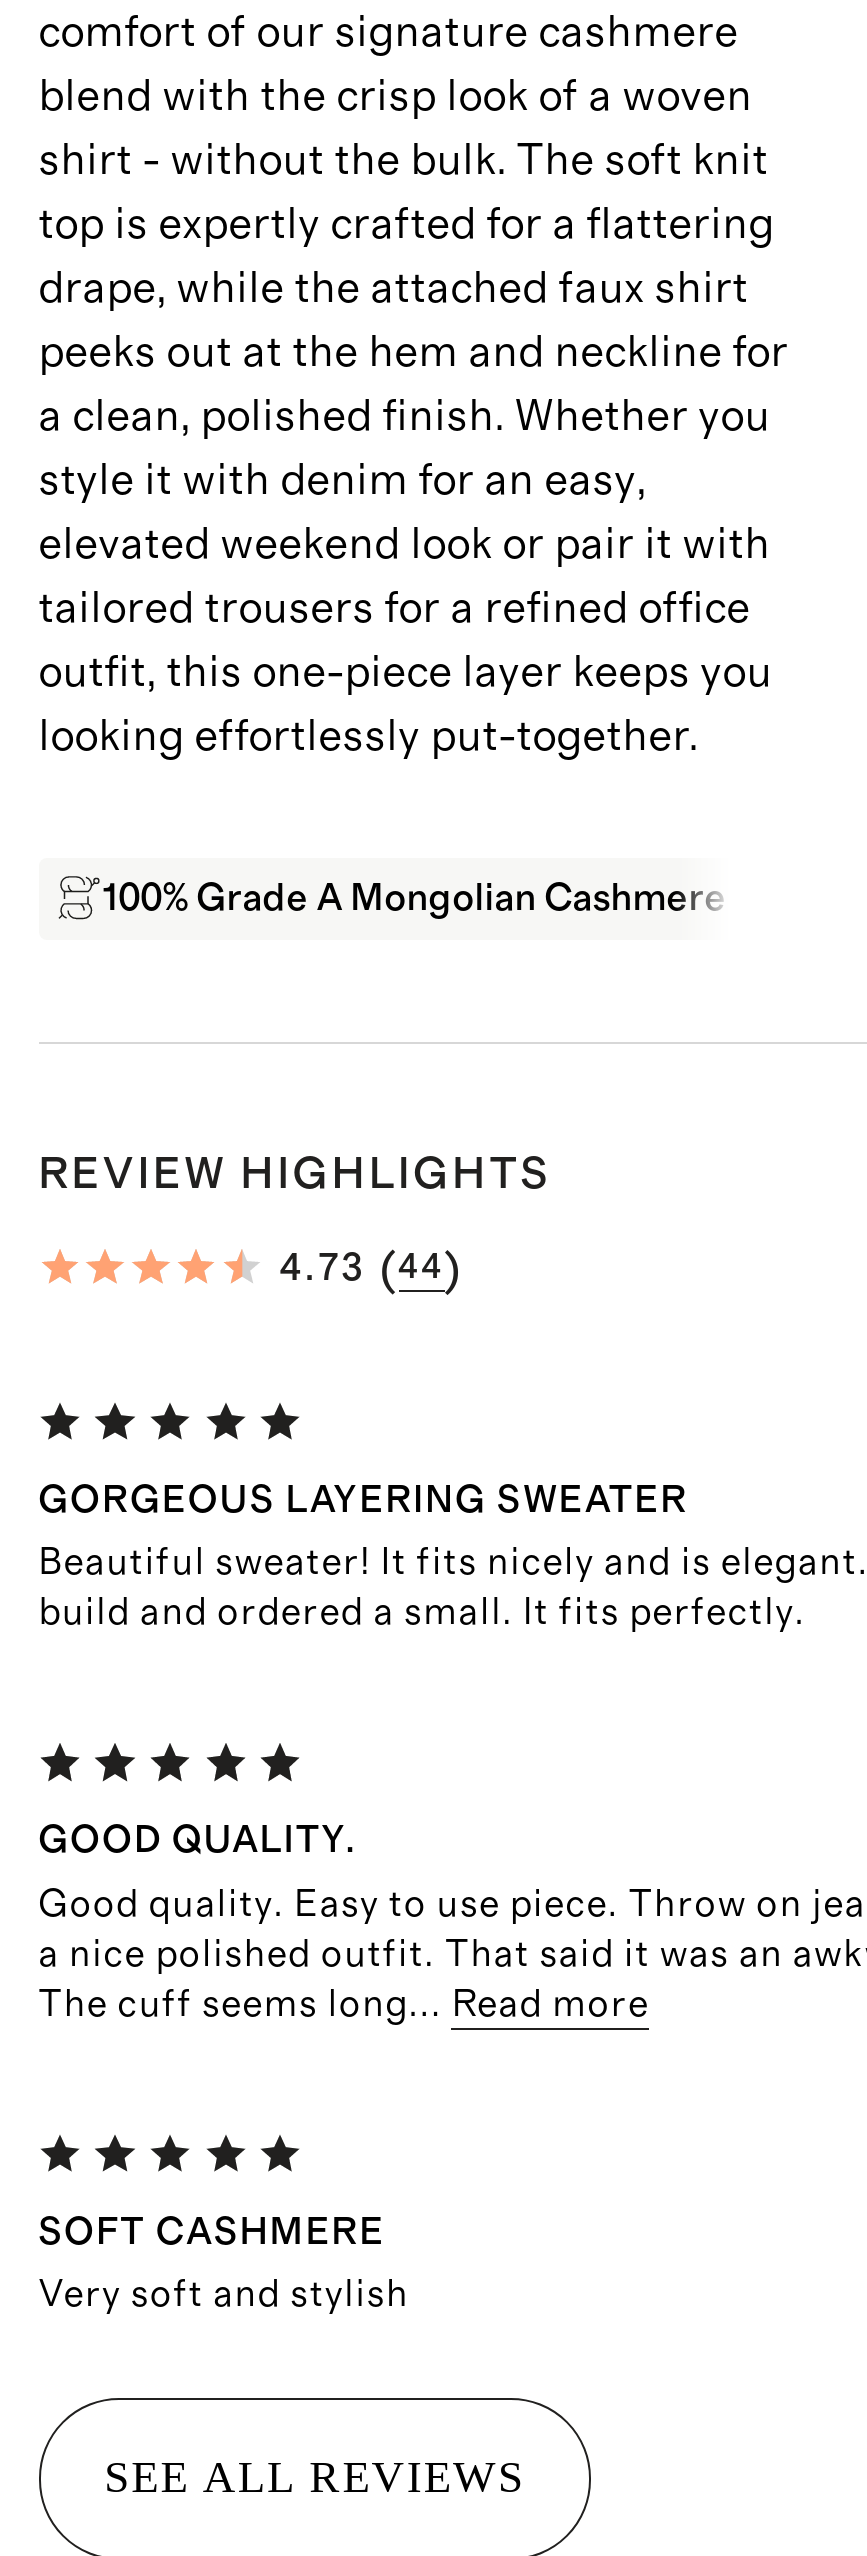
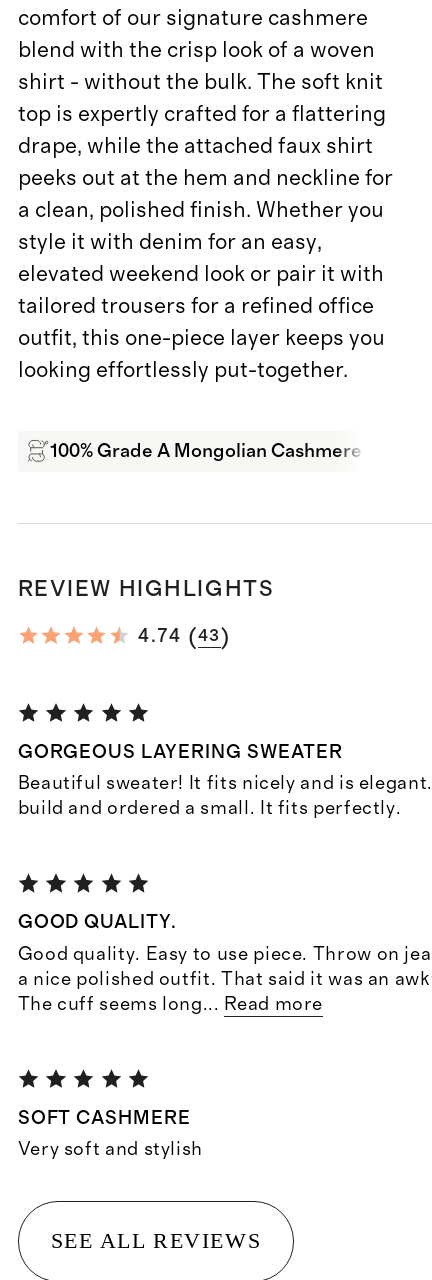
[280,1247,463,1291] 4.73 (44) -> [138,625,230,647] 4.74 (43)

